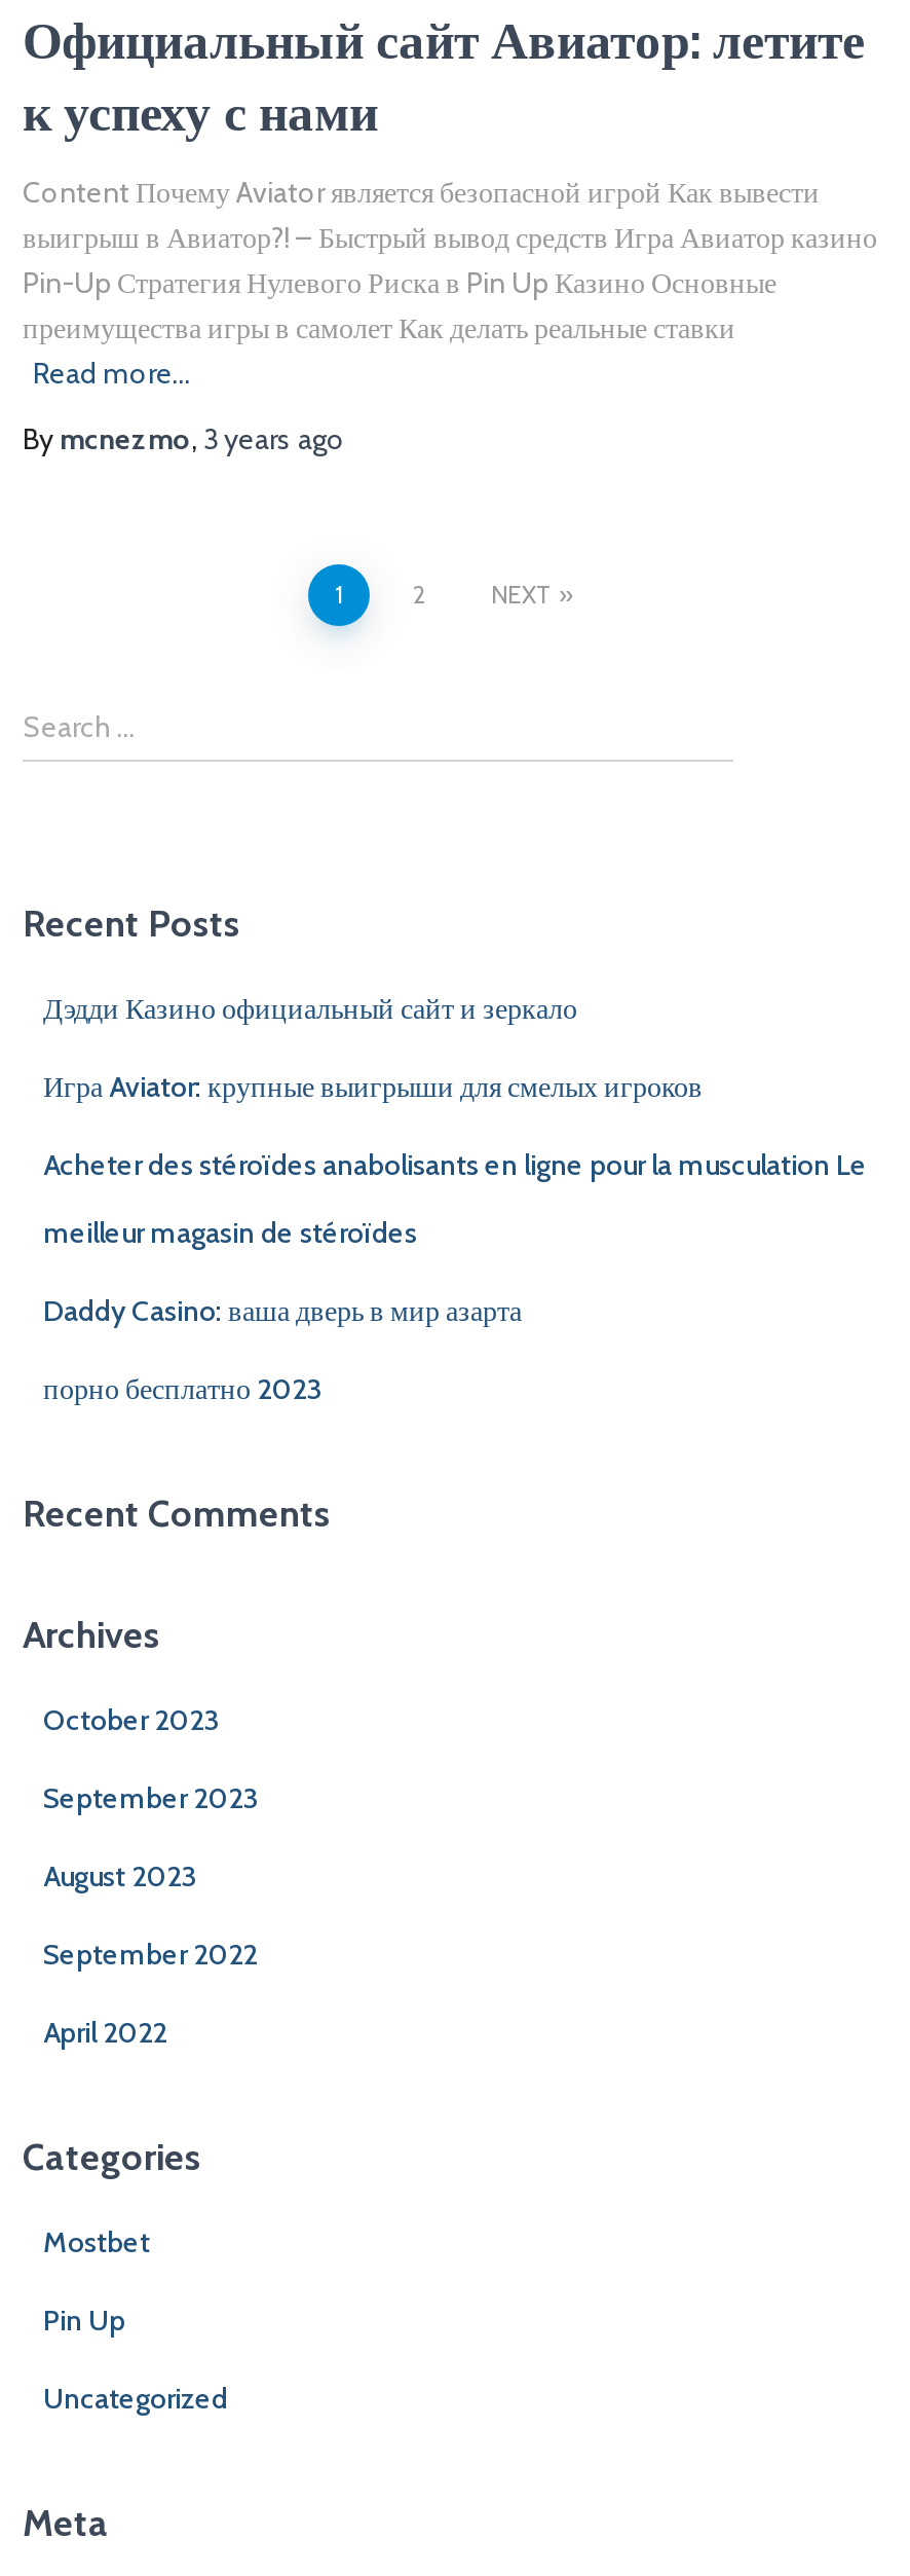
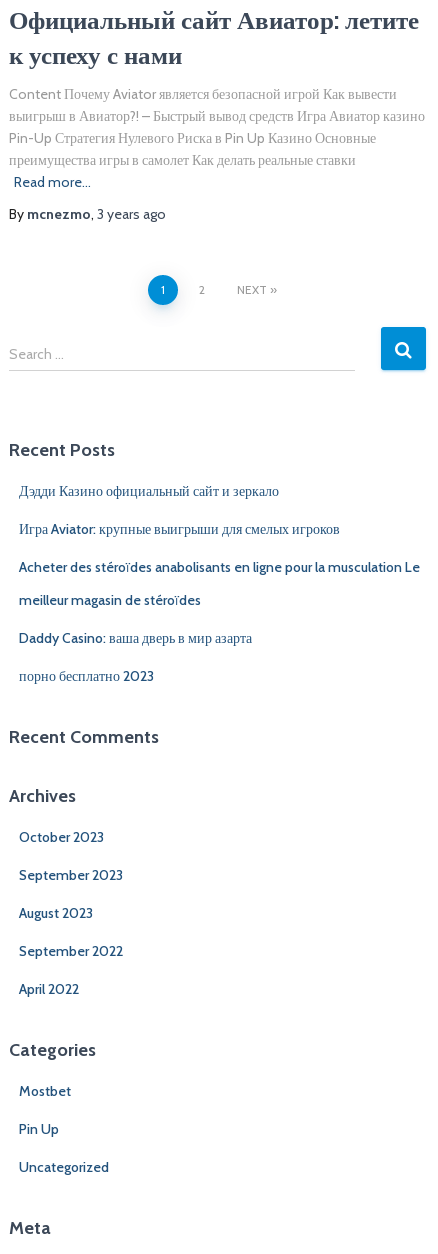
none -> [379,325,428,373] [image]

